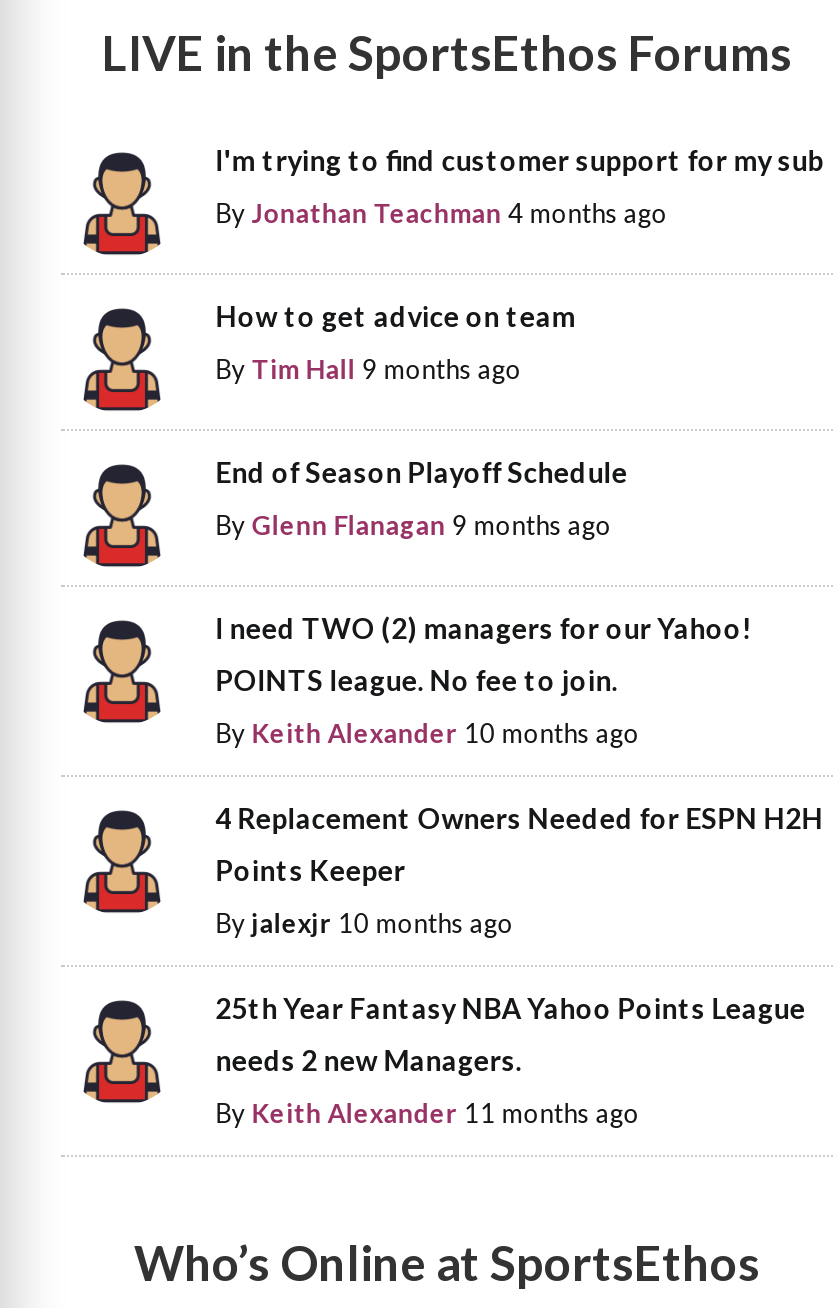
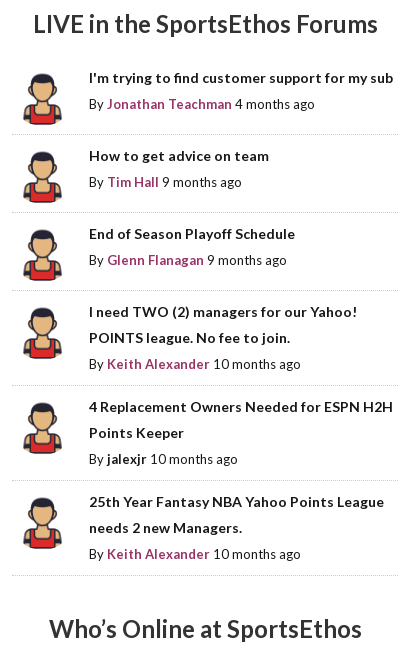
[215,1098,639,1130] By Keith Alexander 11 months ago -> [89,546,301,562] By Keith Alexander 10 months ago

